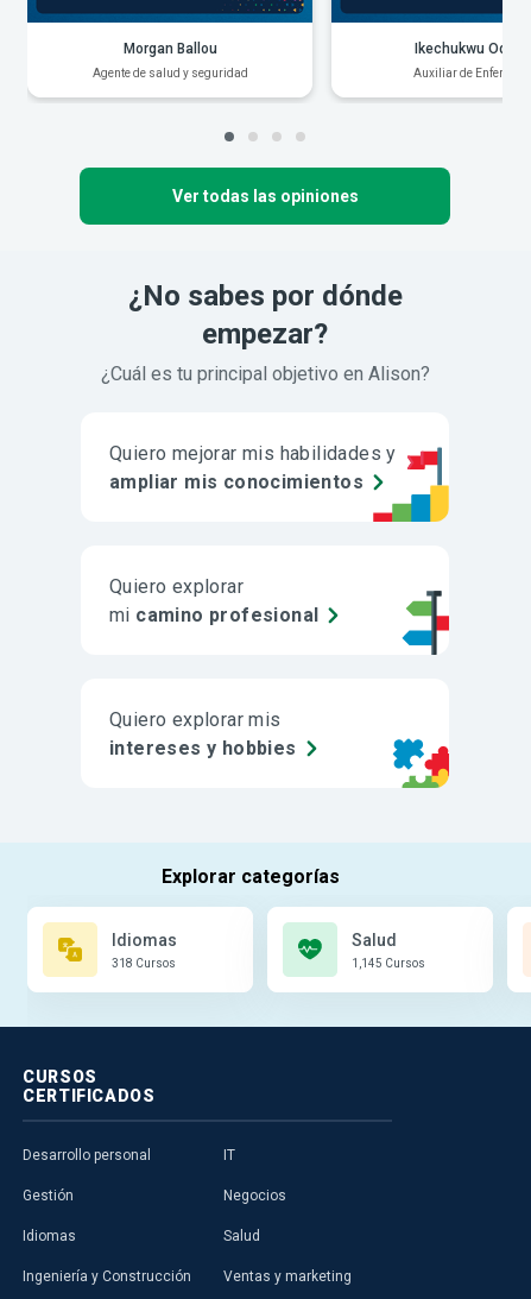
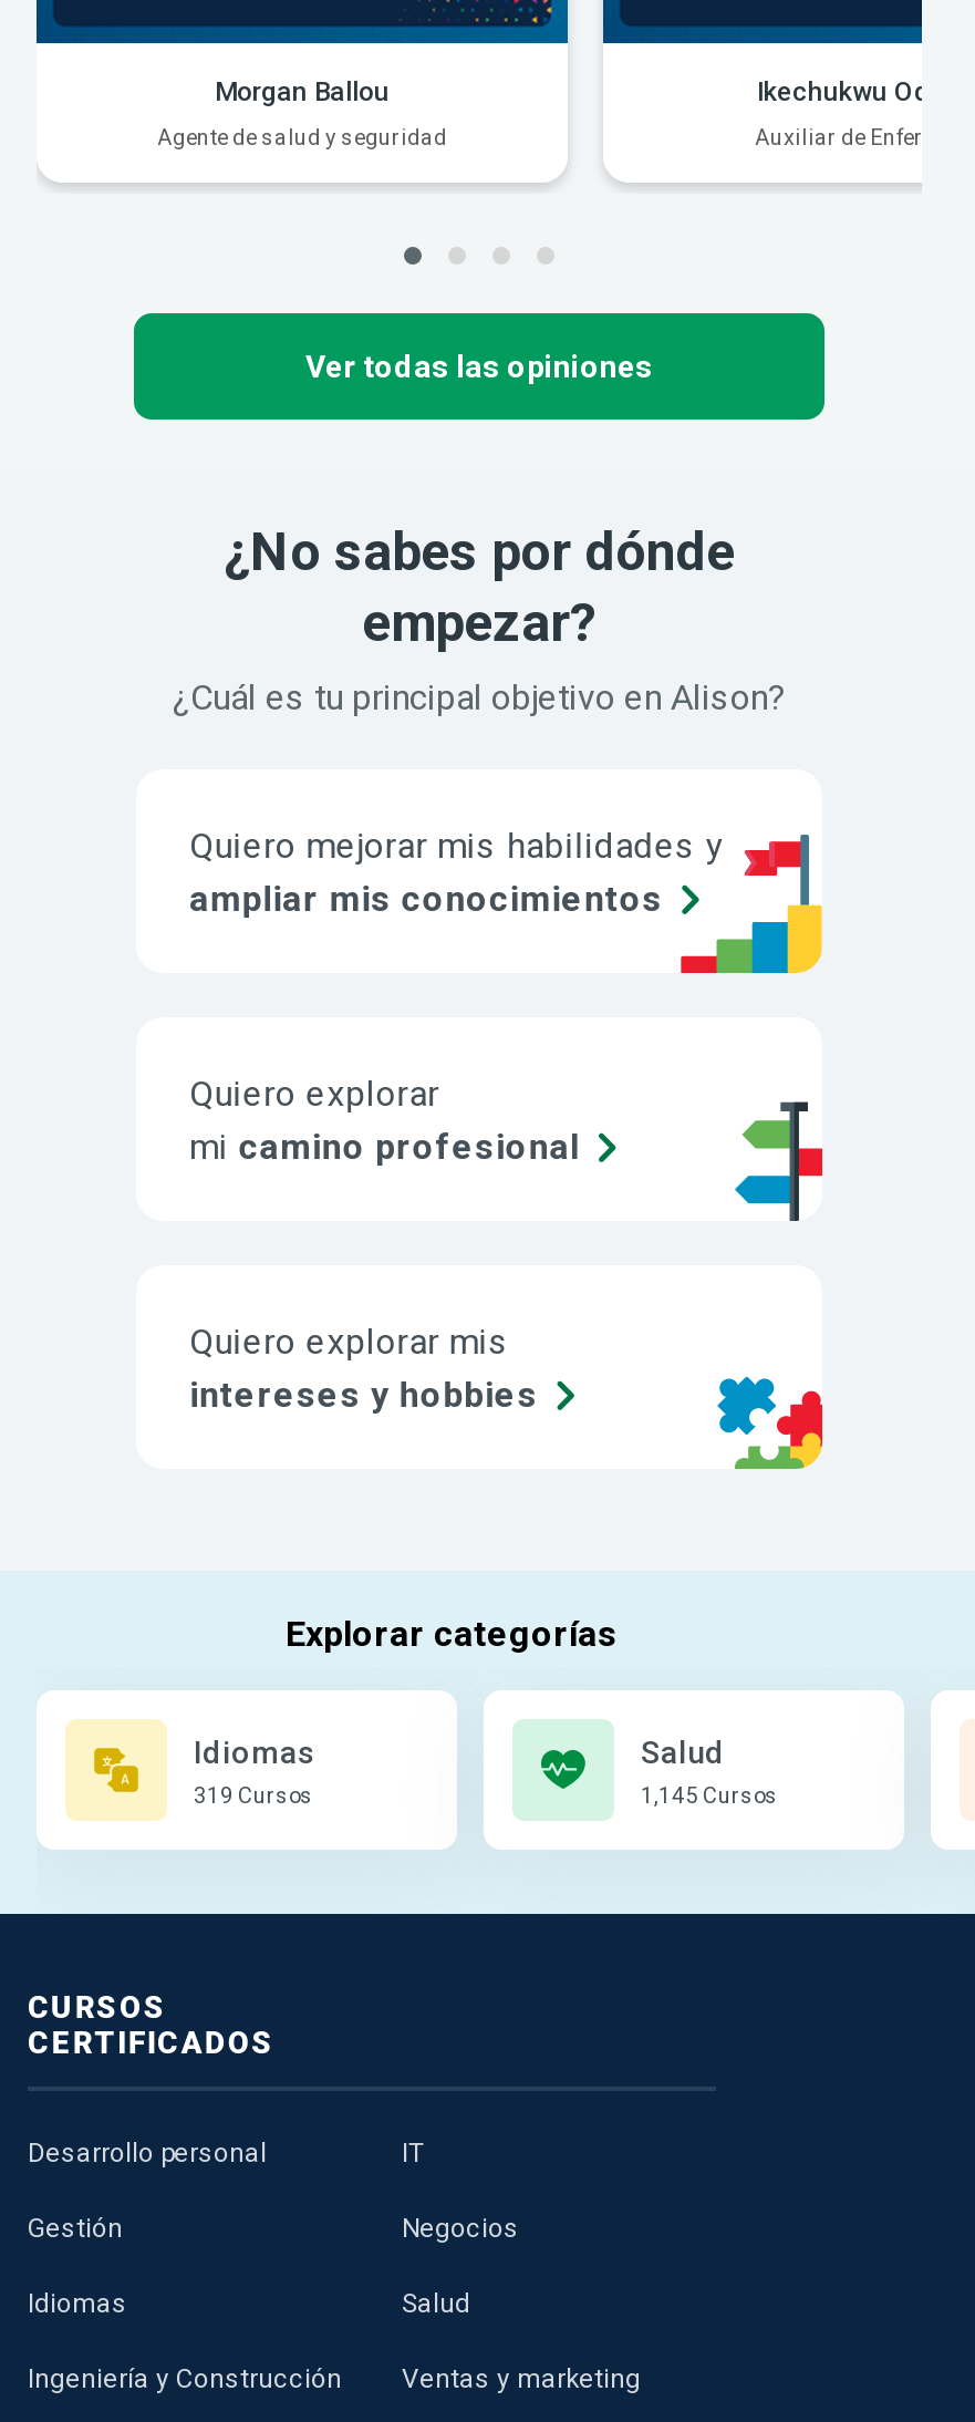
[112,957,176,970] 318 Cursos -> [194,1783,313,1807] 319 Cursos

